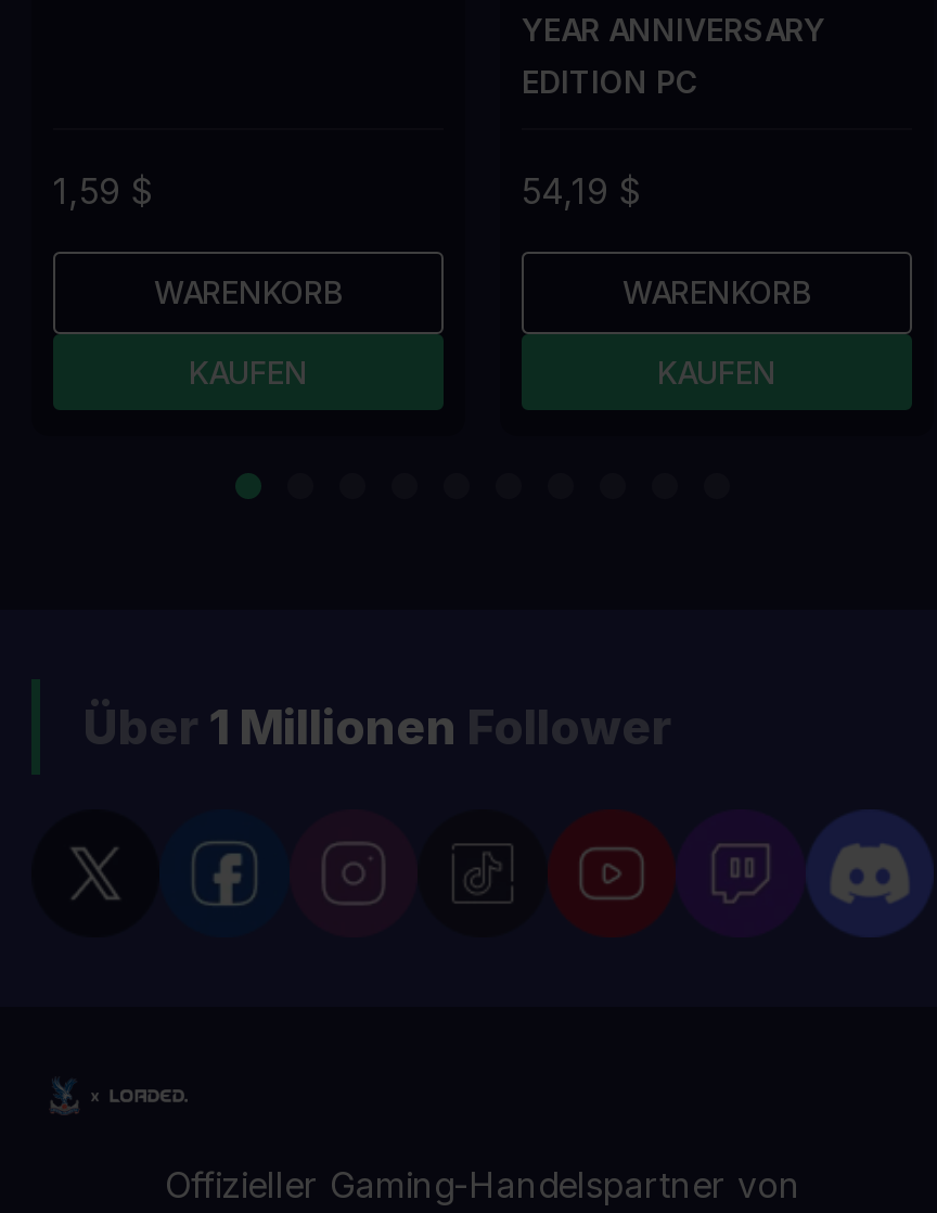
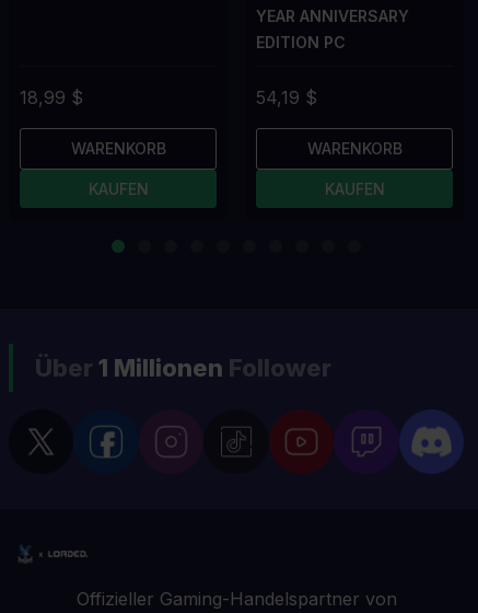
[53,168,155,212] 1,59 $ -> [20,86,83,108] 18,99 $

